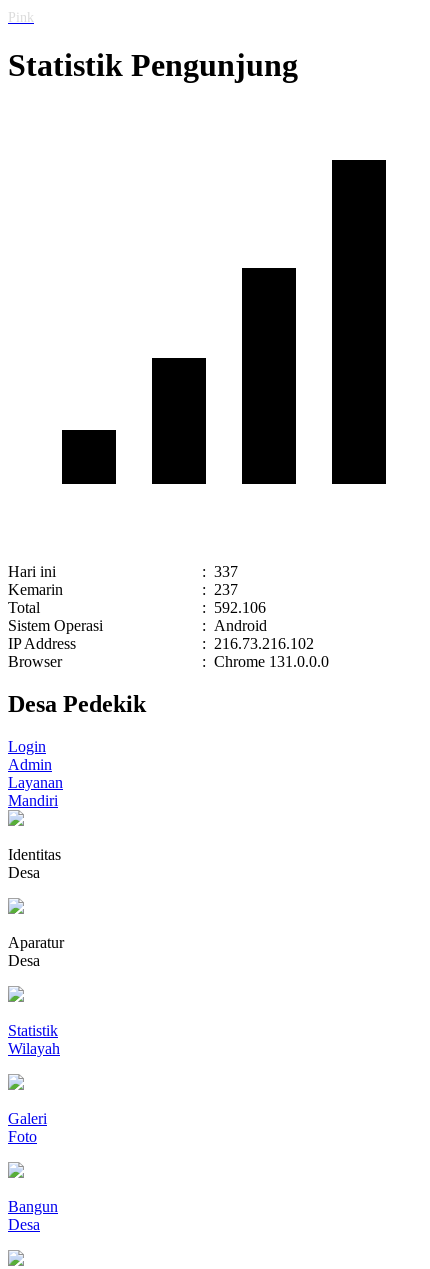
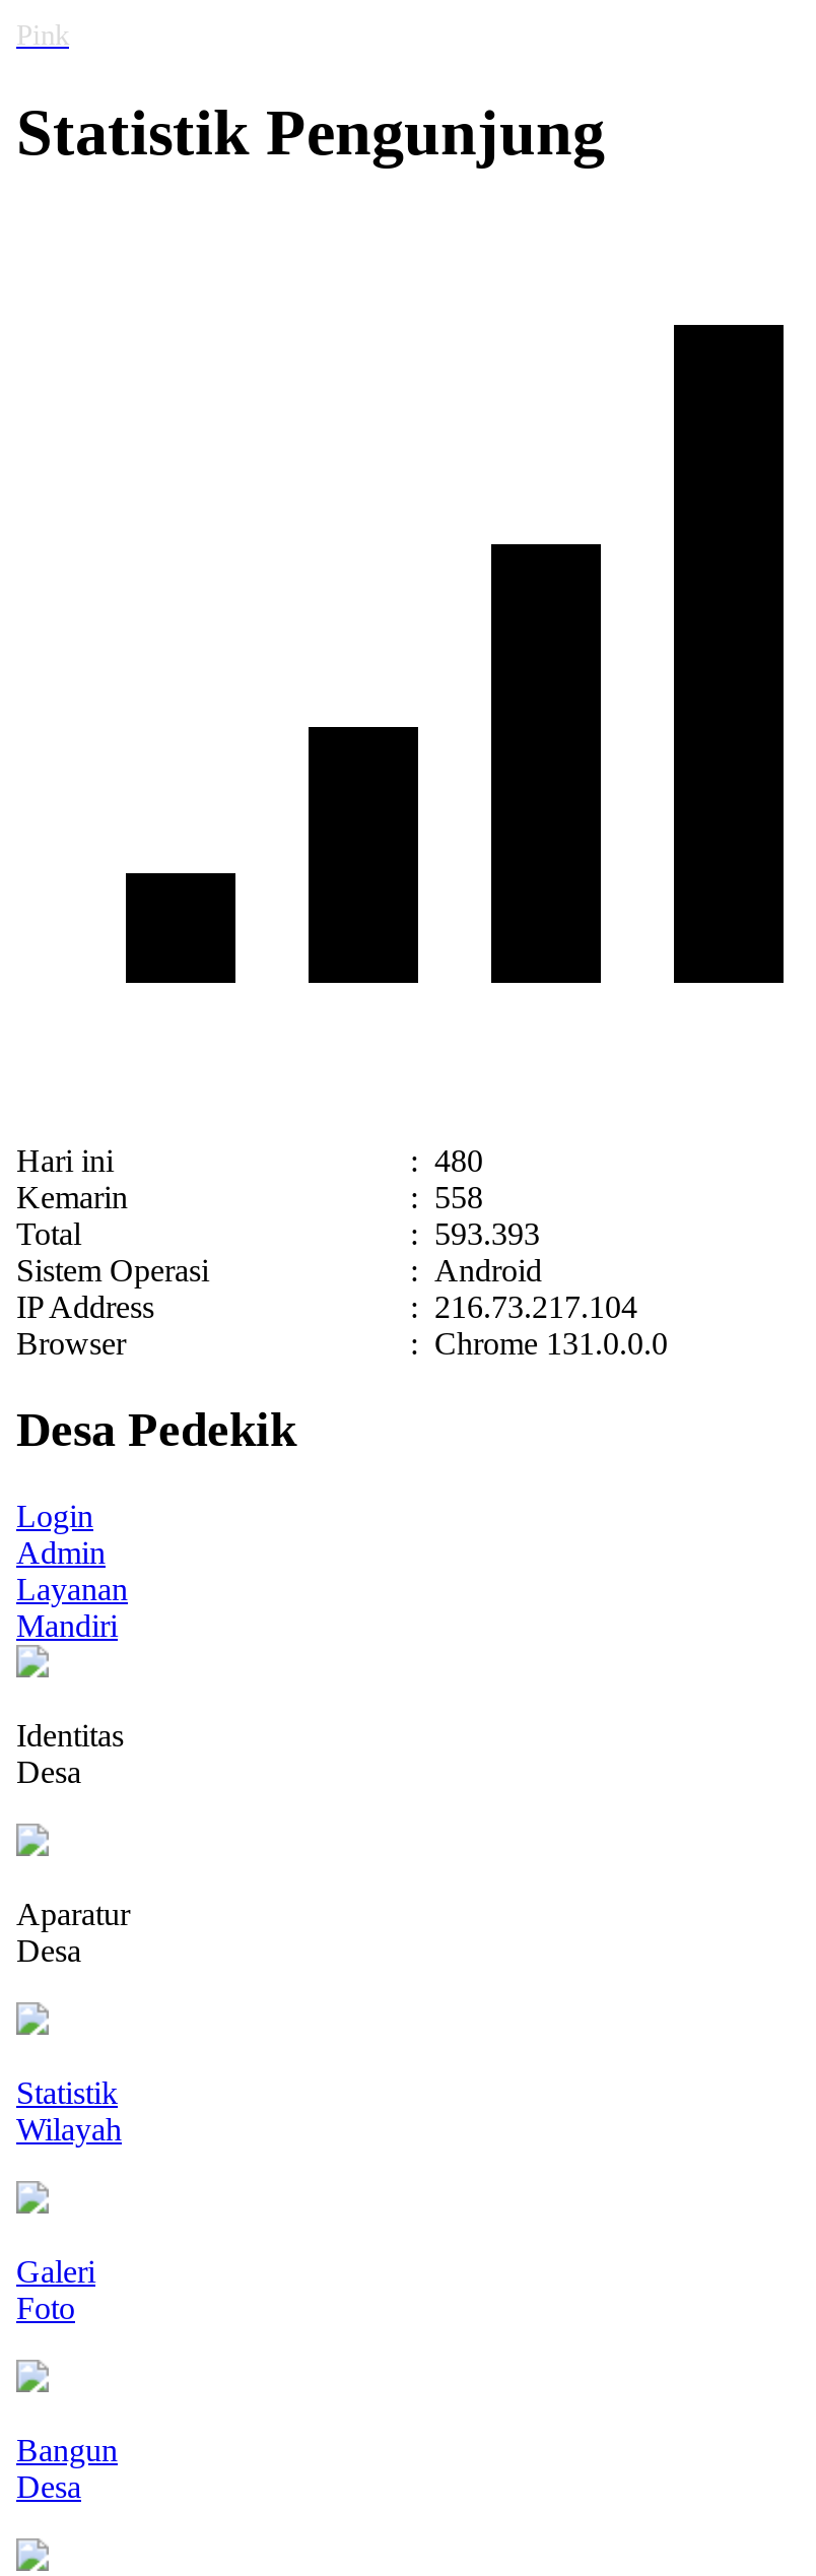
[202,563,238,580] : 337 -> [410,1144,483,1178] : 480
[202,581,238,598] : 237 -> [410,1180,483,1215] : 558
[202,599,266,616] : 592.106 -> [410,1217,540,1251] : 593.393
[202,635,314,652] : 216.73.216.102 -> [410,1290,637,1324] : 216.73.217.104

